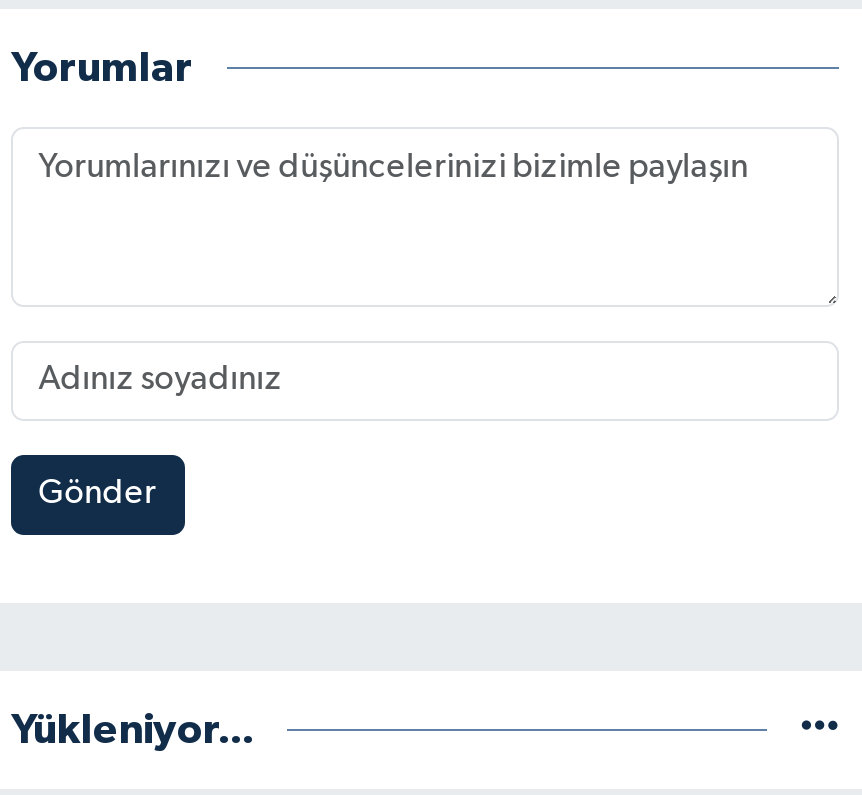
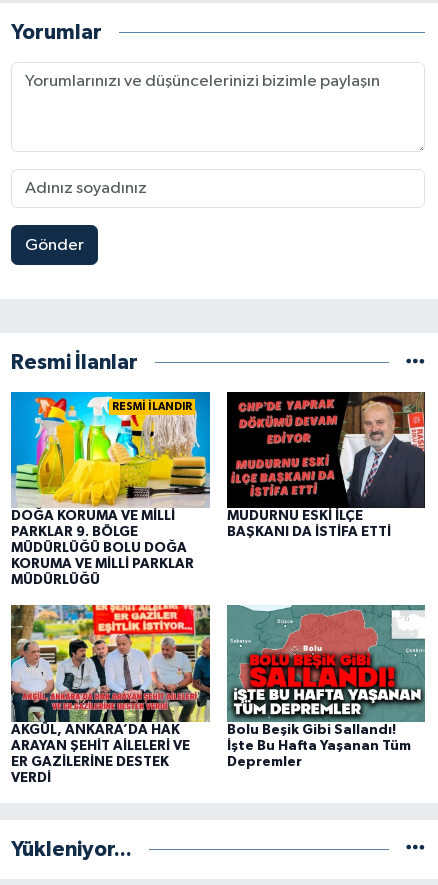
none -> [10,352,211,508] [image] | Resmi İlanlar | RESMİ İLANDIR
none -> [10,604,211,785] [image] | AKGÜL, ANKARA’DA HAK | ARAYAN ŞEHİT AİLELERİ VE | ER GAZİLERİNE DESTEK | VERDİ
none -> [11,509,194,587] DOĞA KORUMA VE MİLLİ | PARKLAR 9. BÖLGE | MÜDÜRLÜĞÜ BOLU DOĞA | KORUMA VE MİLLİ PARKLAR | MÜDÜRLÜĞÜ
none -> [226,391,426,539] [image] | MUDURNU ESKİ İLÇE | BAŞKANI DA İSTİFA ETTİ
none -> [226,604,426,769] [image] | Bolu Beşik Gibi Sallandı! | İşte Bu Hafta Yaşanan Tüm | Depremler

